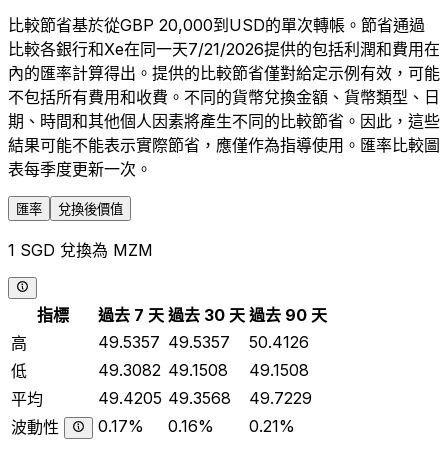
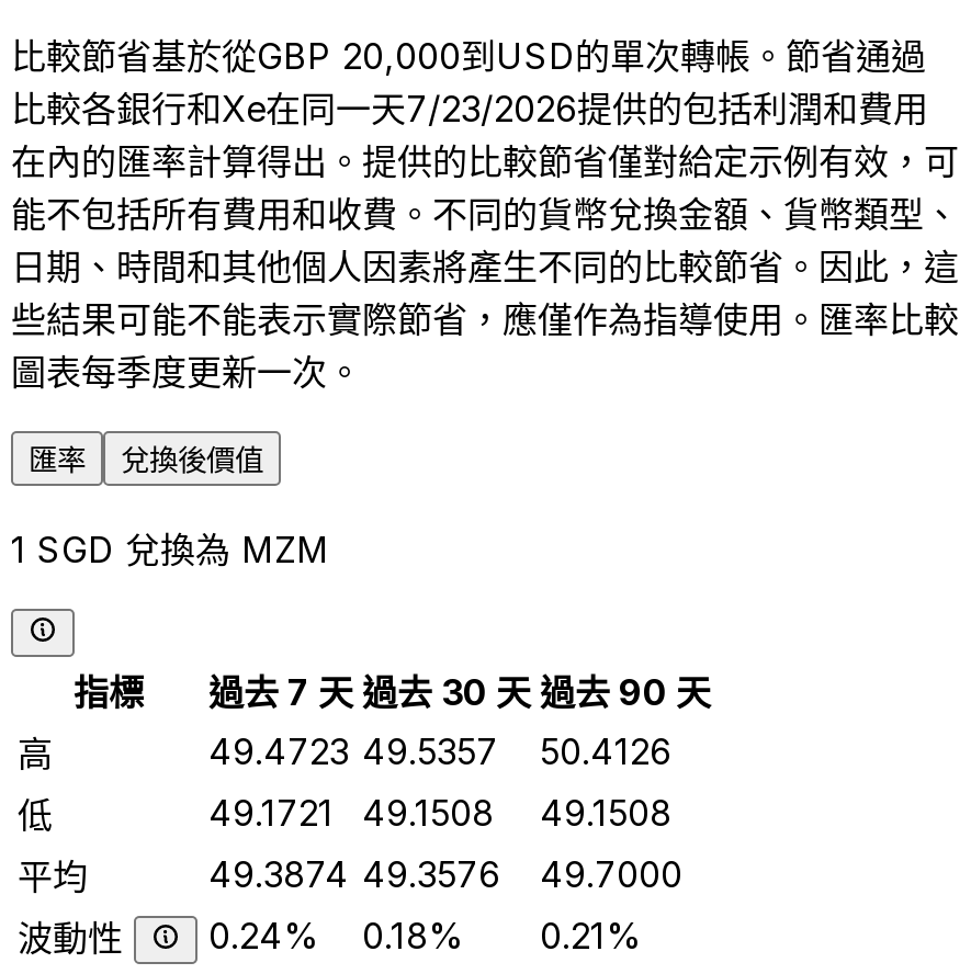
[8,39,440,179] 比較各銀行和Xe在同一天7/21/2026提供的包括利潤和費用在 | 內的匯率計算得出。提供的比較節省僅對給定示例有效，可能 | 不包括所有費用和收費。不同的貨幣兌換金額、貨幣類型、日 | 期、時間和其他個人因素將產生不同的比較節省。因此，這些 | 結果可能不能表示實際節省，應僅作為指導使用。匯率比較圖 | 表每季度更新一次。 -> [11,86,959,393] 比較各銀行和Xe在同一天7/23/2026提供的包括利潤和費用 | 在內的匯率計算得出。提供的比較節省僅對給定示例有效，可 | 能不包括所有費用和收費。不同的貨幣兌換金額、貨幣類型、 | 日期、時間和其他個人因素將產生不同的比較節省。因此，這 | 些結果可能不能表示實際節省，應僅作為指導使用。匯率比較 | 圖表每季度更新一次。
[98,332,309,352] 49.5357 49.5357 50.4126 -> [208,729,671,773] 49.4723 49.5357 50.4126
[98,360,228,380] 49.3082 49.1508 -> [208,791,494,835] 49.1721 | 49.1508
[98,388,231,408] 49.4205 49.3568 -> [208,852,500,896] 49.3874 49.3576
[249,388,312,408] 49.7229 -> [540,852,682,896] 49.7000
[98,416,144,436] 0.17% -> [208,914,318,958] 0.24%
[168,416,214,436] 0.16% -> [362,914,463,958] 0.18%

